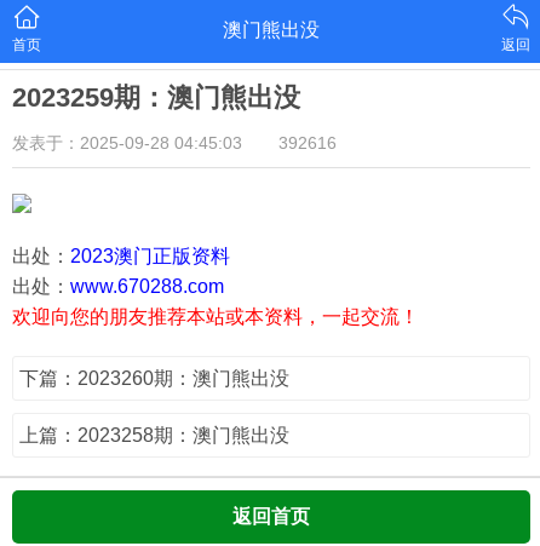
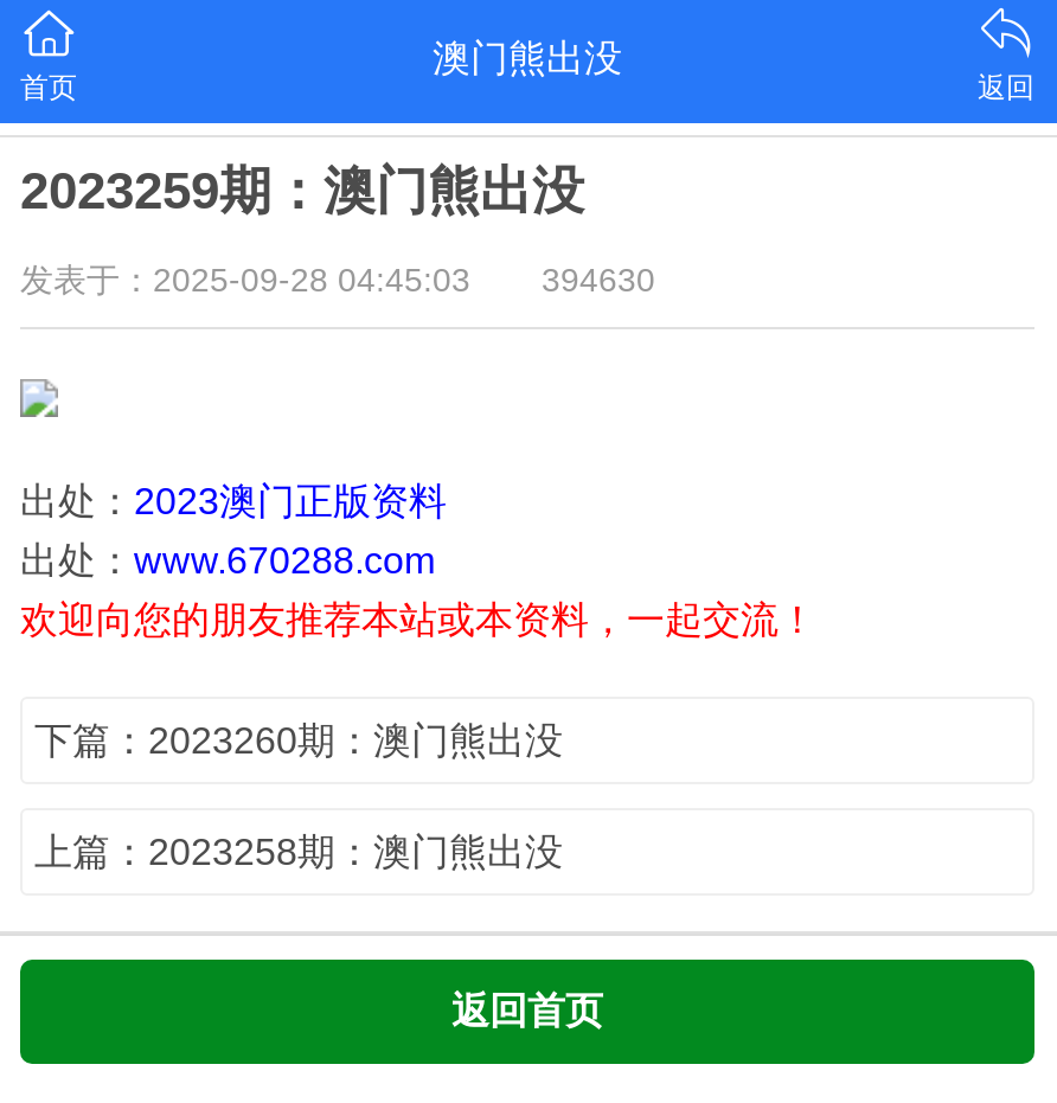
[12,133,337,153] 发表于：2025-09-28 04:45:03 392616 -> [20,261,655,299] 发表于：2025-09-28 04:45:03 394630

